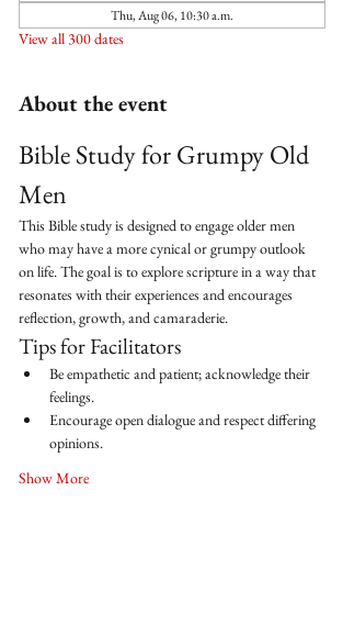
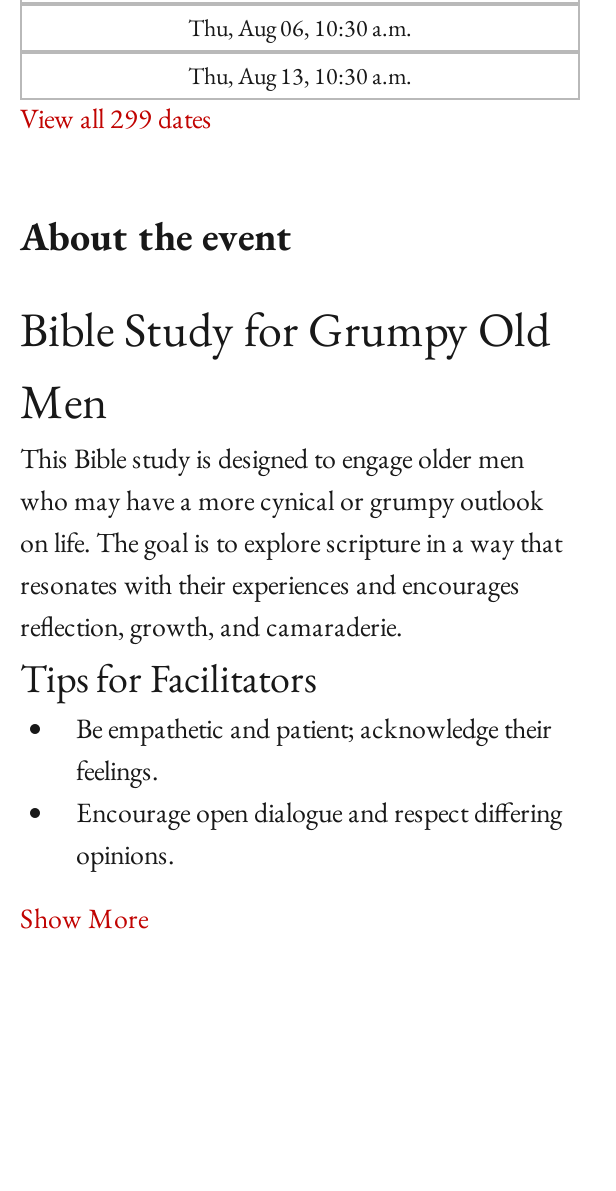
[19,29,124,48] View all 300 dates -> [20,60,412,136] Thu, Aug 13, 10:30 a.m. | View all 299 dates

